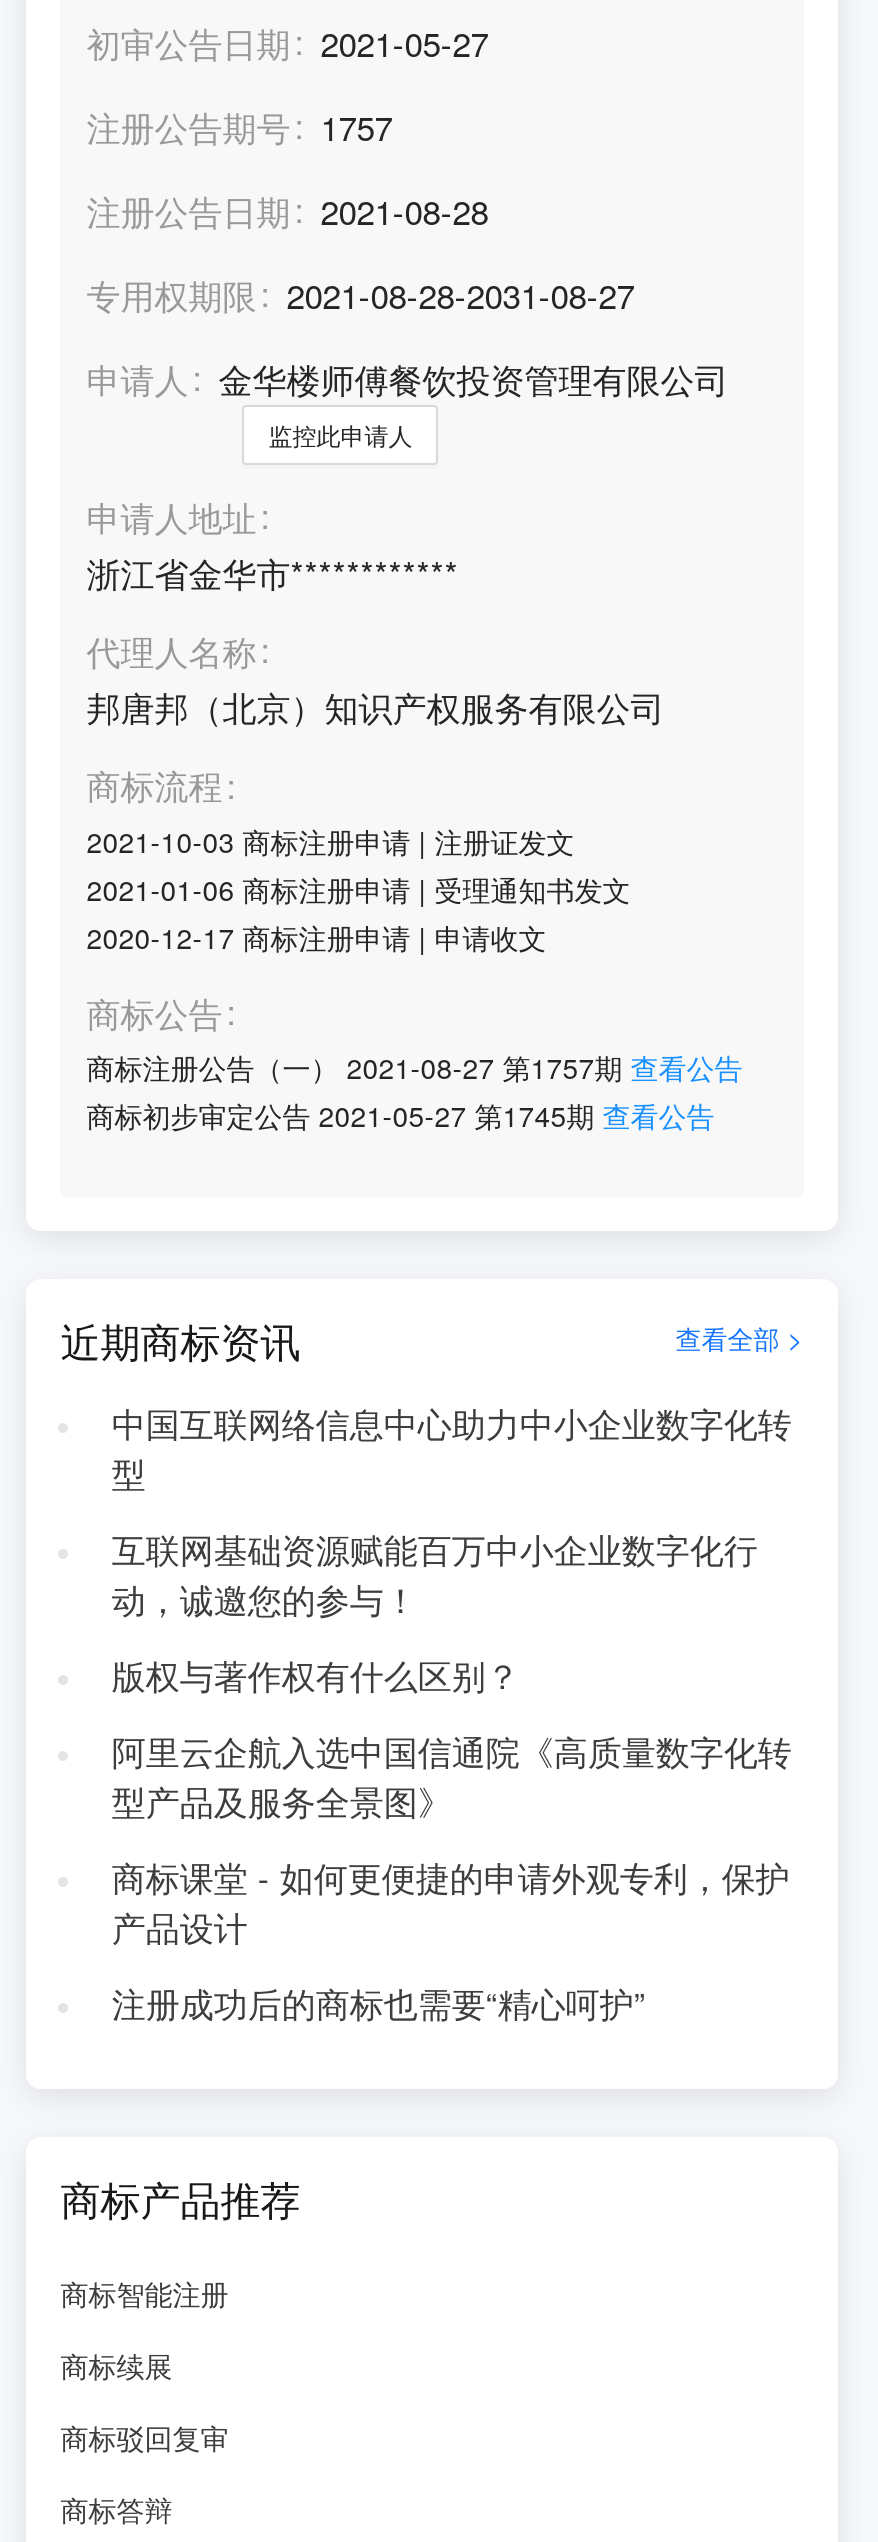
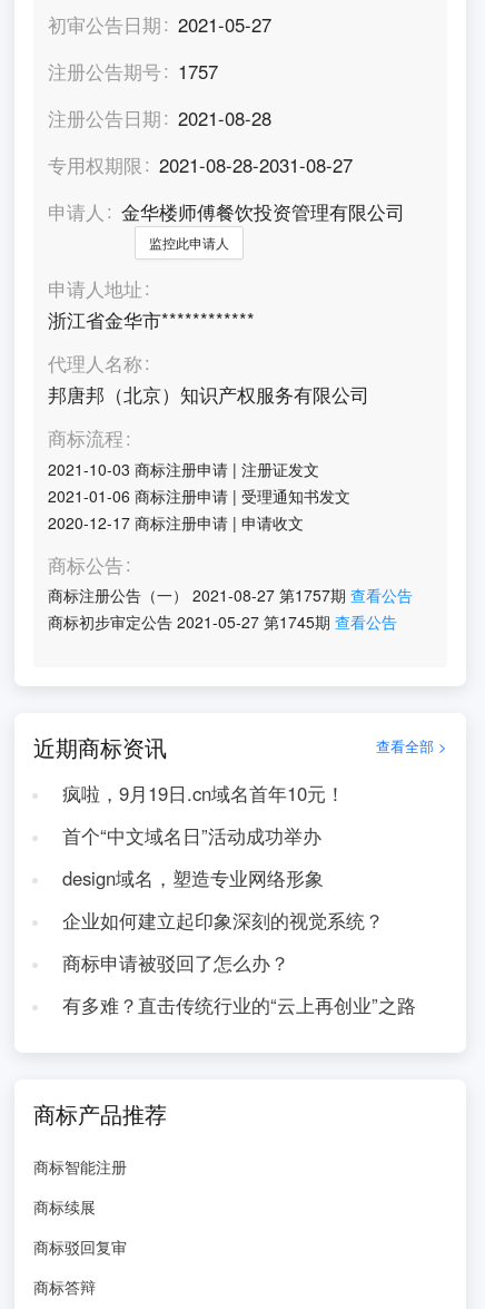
[112,1399,792,1497] 中国互联网络信息中心助力中小企业数字化转 | 型 -> [62,780,345,807] 疯啦，9月19日.cn域名首年10元！
[112,1525,758,1623] 互联网基础资源赋能百万中小企业数字化行 | 动，诚邀您的参与！ -> [62,822,321,849] 首个“中文域名日”活动成功举办
[112,1651,520,1699] 版权与著作权有什么区别？ -> [62,864,323,891] design域名，塑造专业网络形象
[112,1727,792,1825] 阿里云企航入选中国信通院《高质量数字化转 | 型产品及服务全景图》 -> [62,907,384,934] 企业如何建立起印象深刻的视觉系统？
[112,1853,790,1951] 商标课堂 - 如何更便捷的申请外观专利，保护 | 产品设计 -> [62,949,289,976] 商标申请被驳回了怎么办？
[112,1979,646,2027] 注册成功后的商标也需要“精心呵护” -> [62,991,416,1018] 有多难？直击传统行业的“云上再创业”之路

